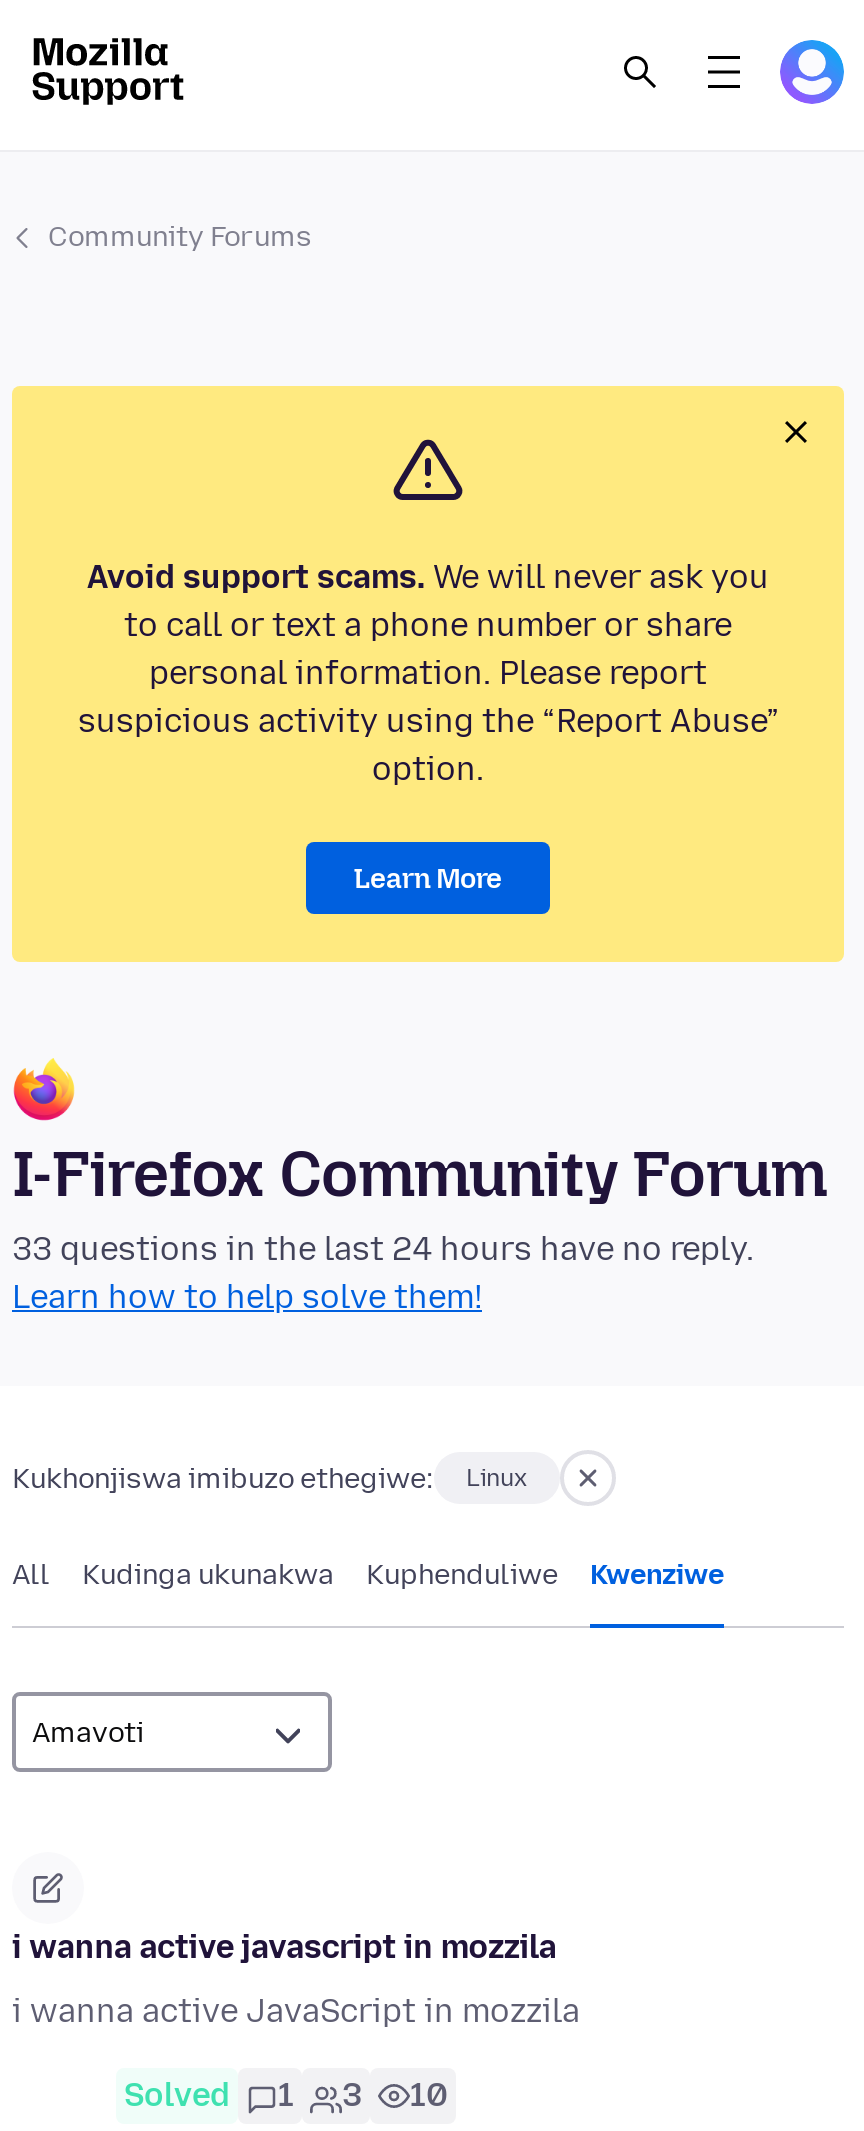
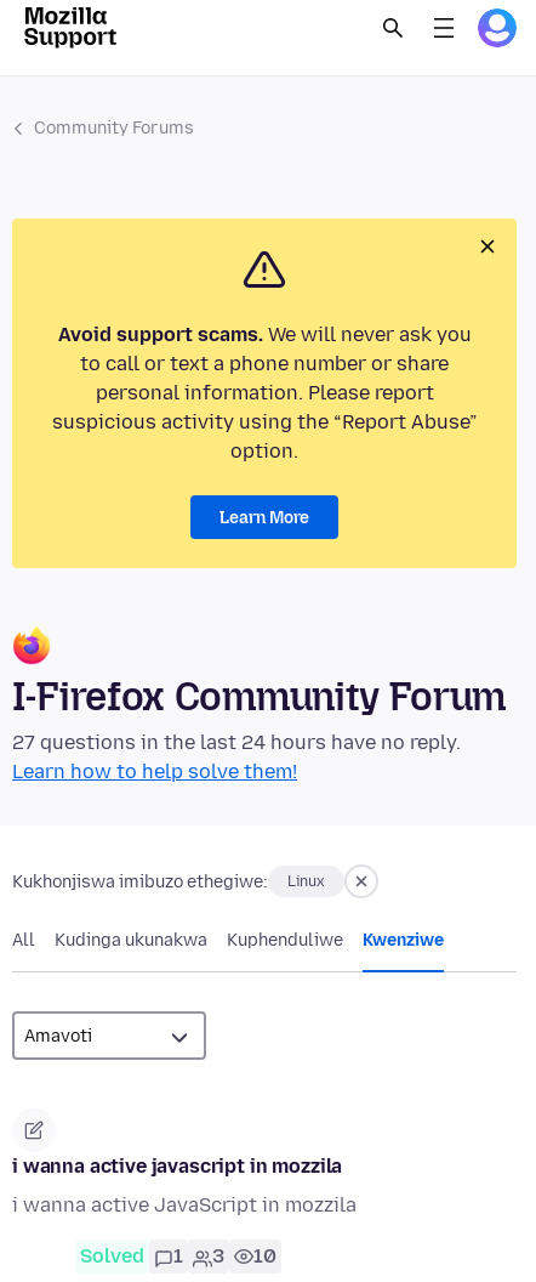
[12,1231,754,1269] 33 questions in the last 24 hours have no reply. -> [12,731,461,755] 27 questions in the last 24 hours have no reply.

